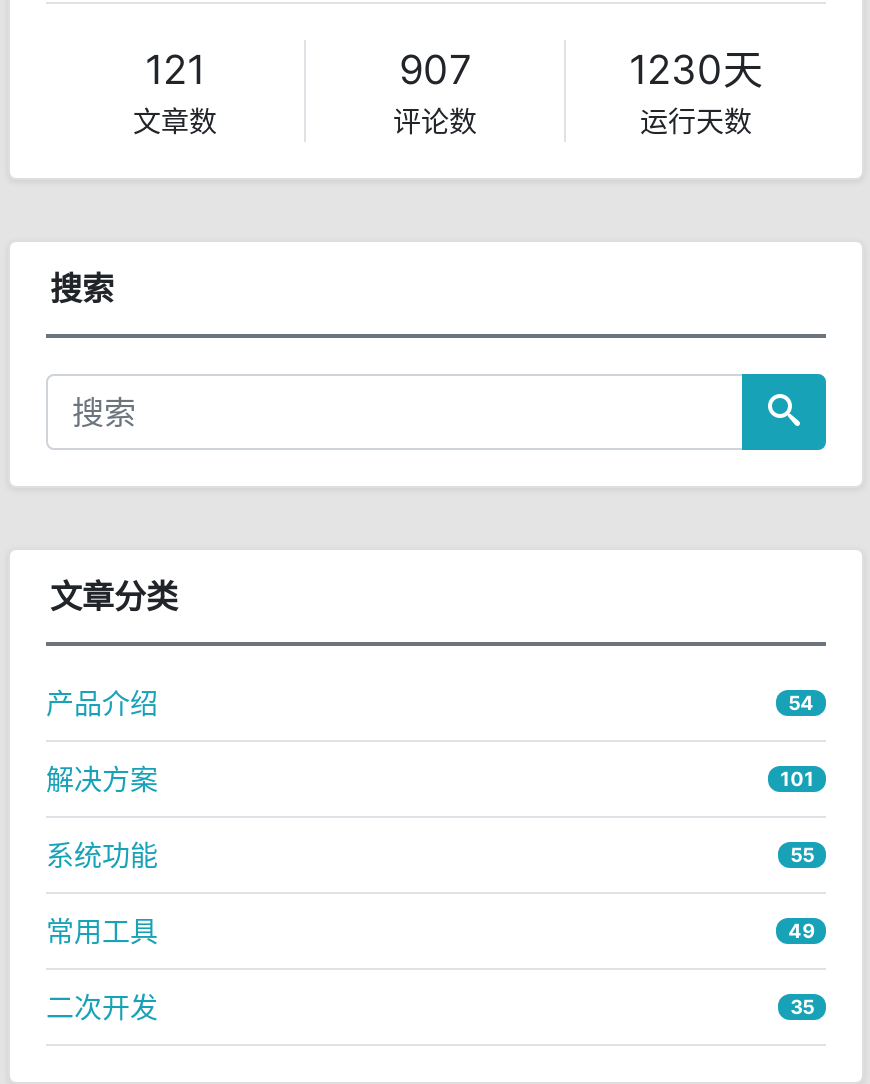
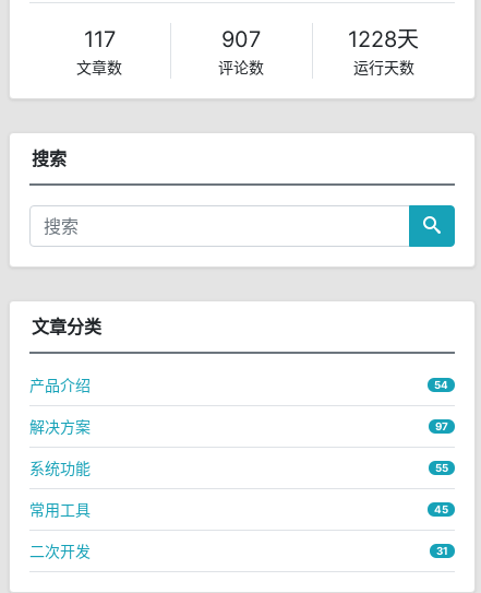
[145,47,205,95] 121 -> [84,27,116,53] 117
[629,47,763,95] 1230天 -> [348,27,419,53] 1228天
[780,769,814,791] 101 -> [435,421,448,433] 97
[788,921,814,943] 49 -> [434,504,448,516] 45
[790,997,814,1019] 35 -> [436,545,448,557] 31

